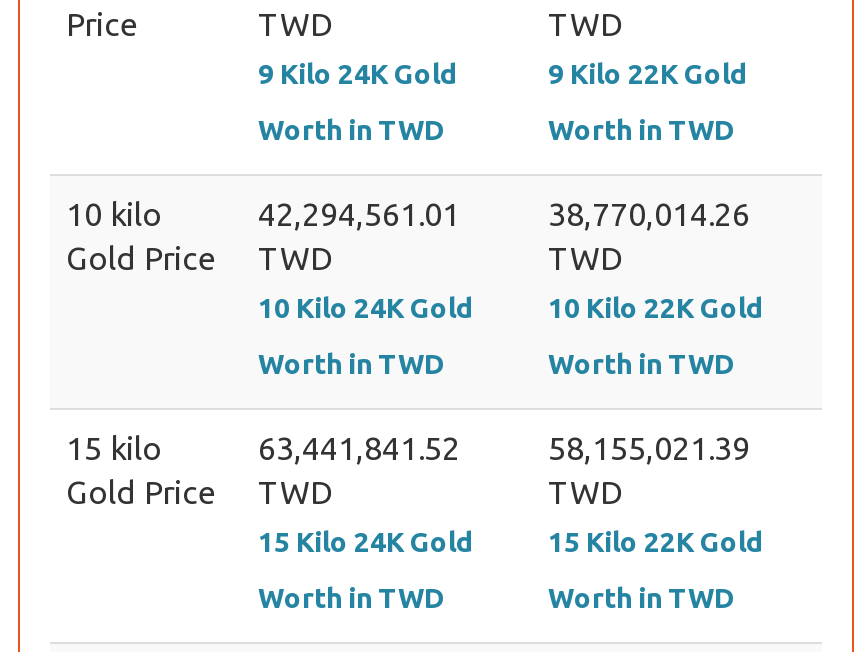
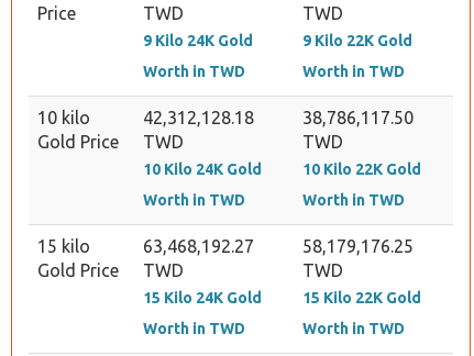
[258,196,460,232] 42,294,561.01 -> [143,108,254,127] 42,312,128.18
[548,196,750,232] 38,770,014.26 -> [302,108,414,127] 38,786,117.50
[258,430,460,466] 63,441,841.52 -> [143,236,254,256] 63,468,192.27
[548,430,750,466] 58,155,021.39 -> [302,236,414,256] 58,179,176.25

